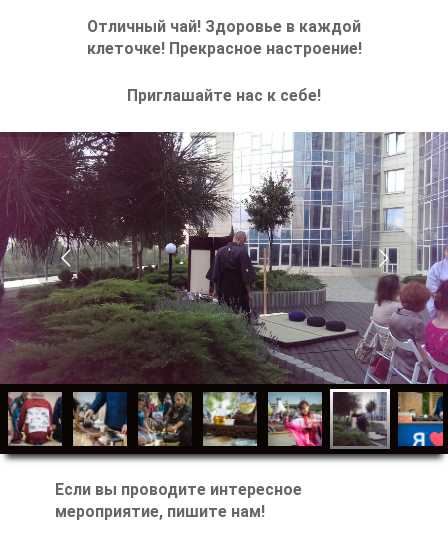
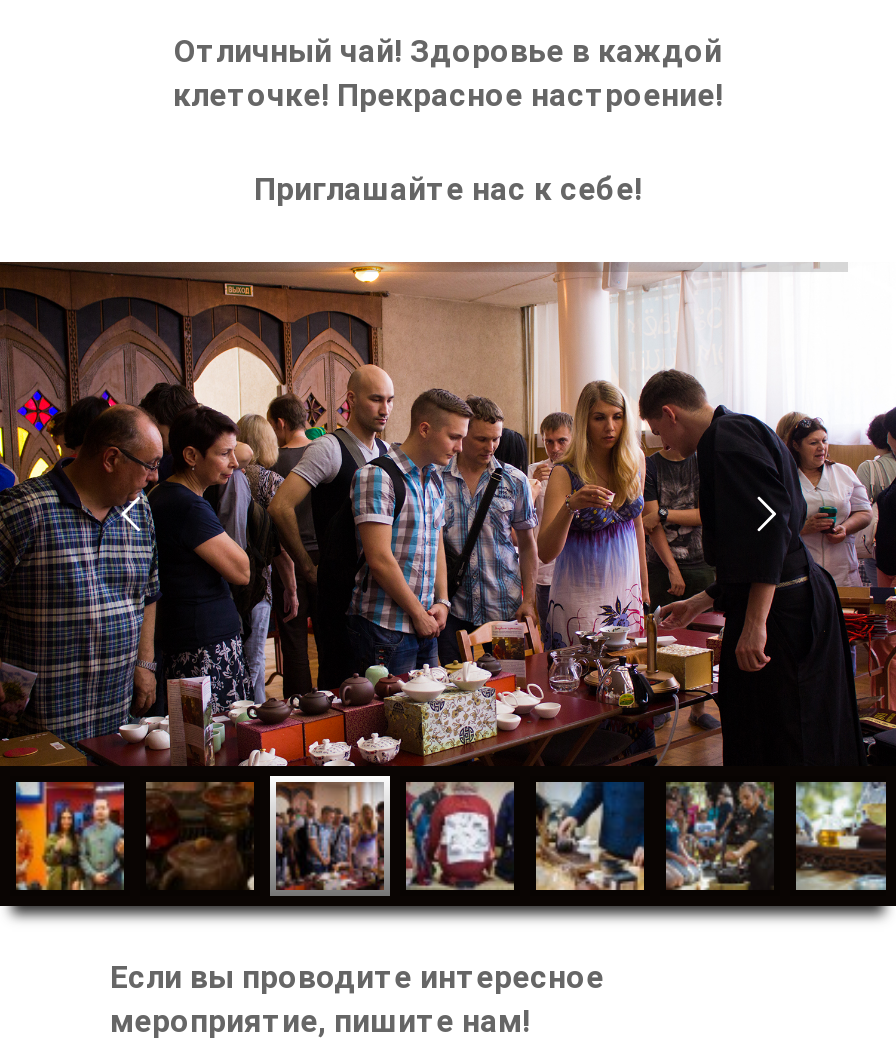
[3,131,445,450] [image] -> [6,260,890,898] [image]

